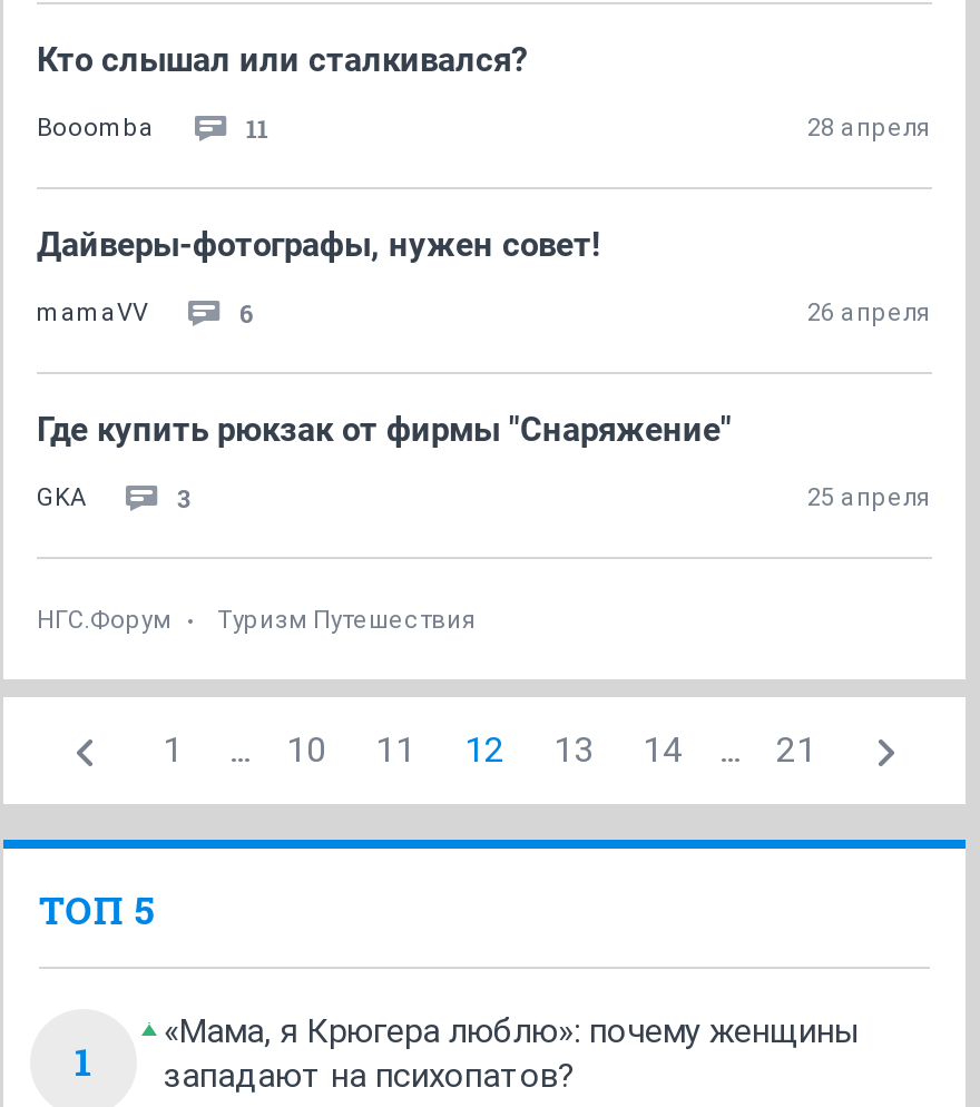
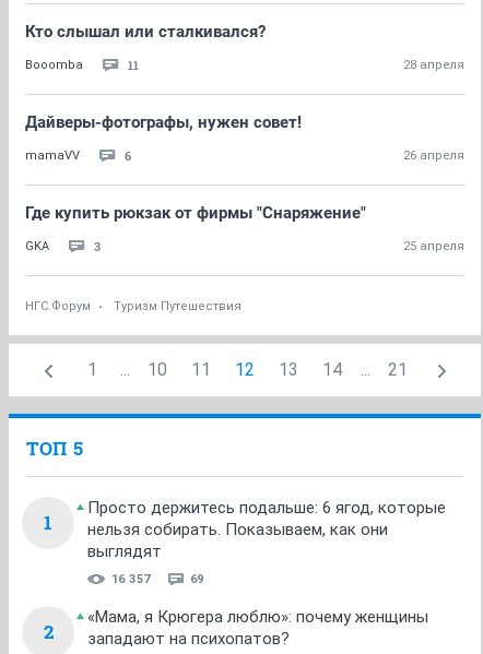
none -> [43,498,446,644] Просто держитесь подальше: 6 ягод, которые | нельзя собирать. Показываем, как они | выглядят | 16 357 | 69 | 2

